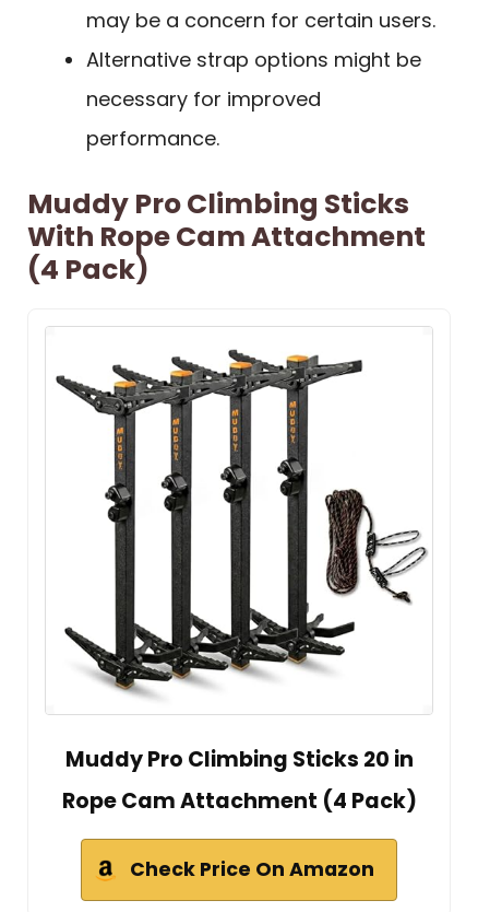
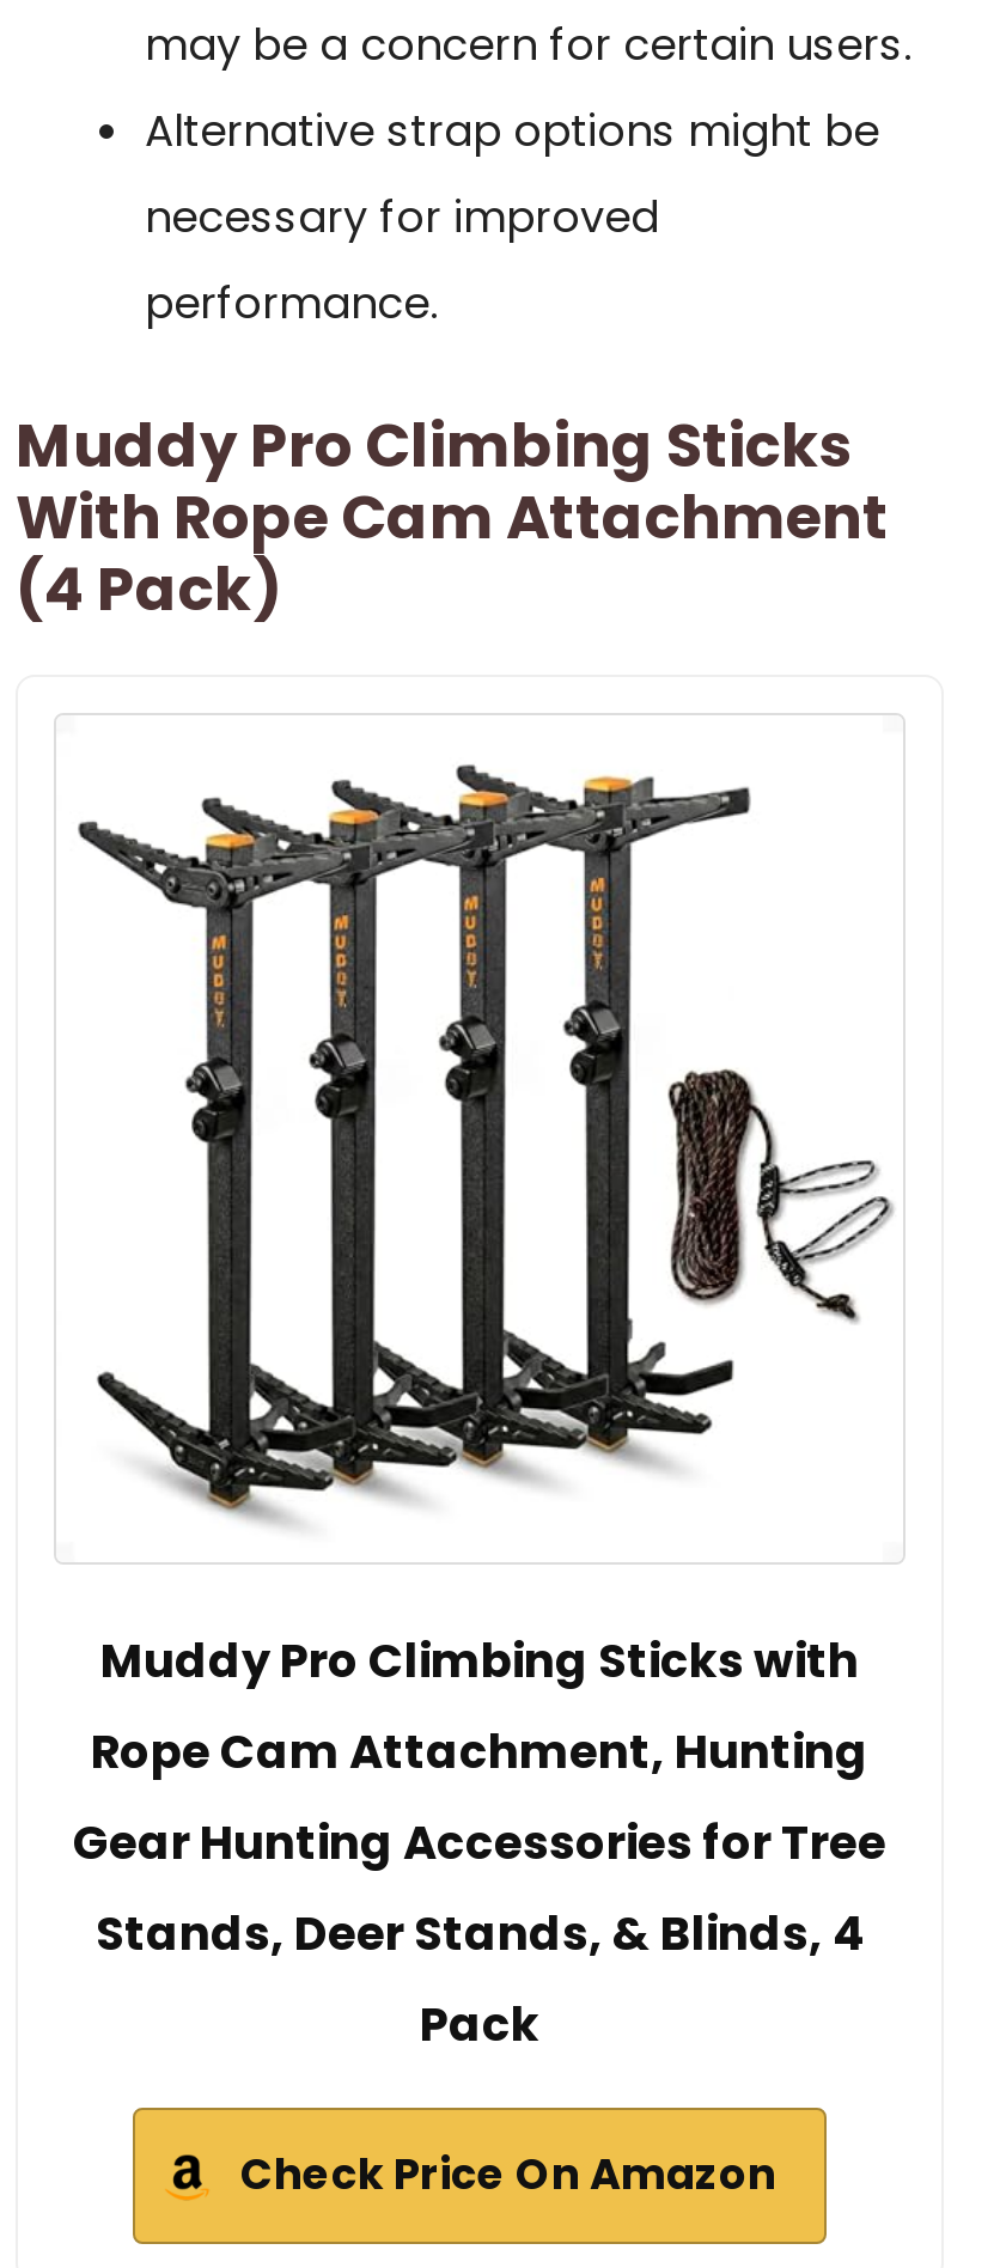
[62,745,416,816] Muddy Pro Climbing Sticks 20 in | Rope Cam Attachment (4 Pack) -> [73,1630,886,2058] Muddy Pro Climbing Sticks with | Rope Cam Attachment, Hunting | Gear Hunting Accessories for Tree | Stands, Deer Stands, & Blinds, 4 | Pack

